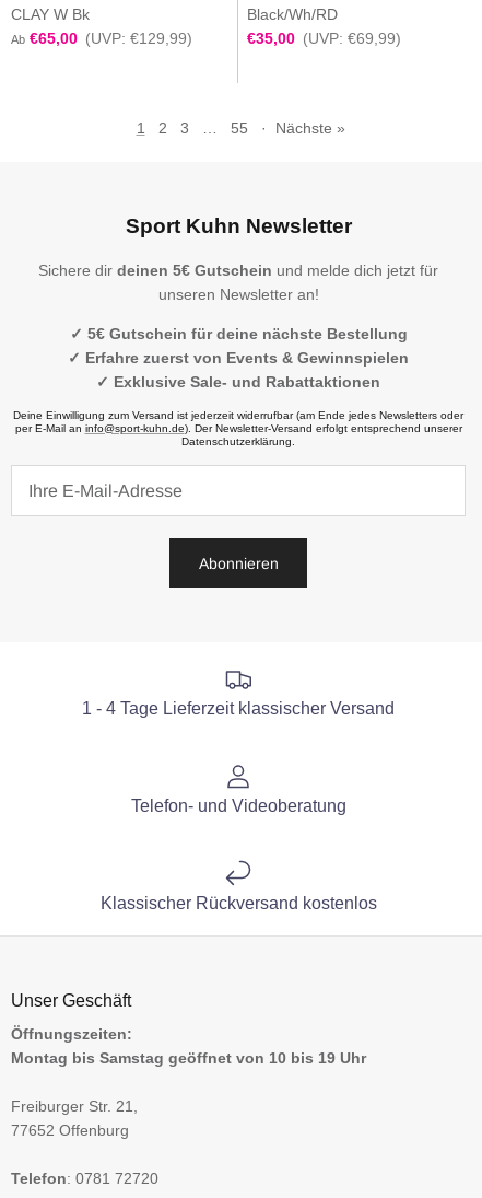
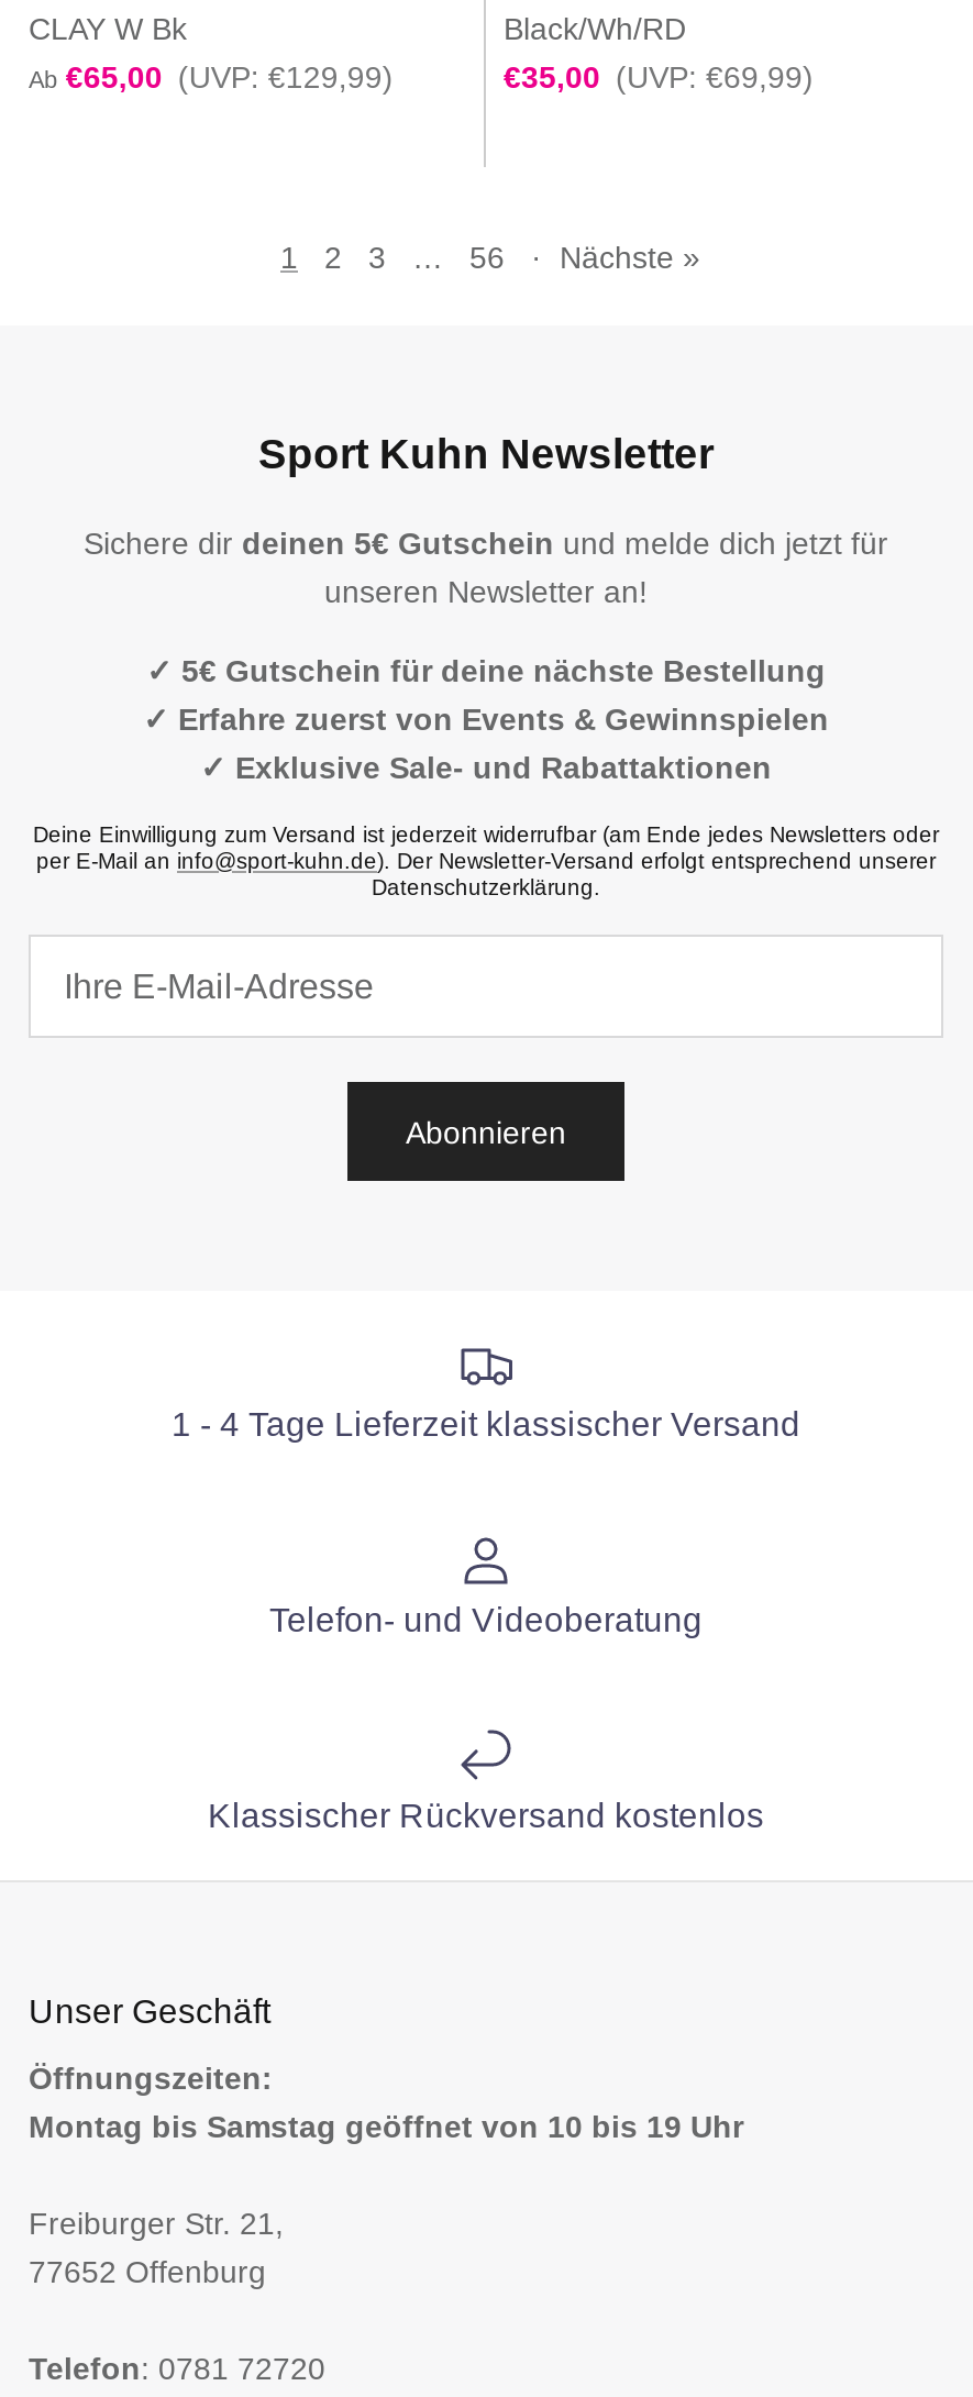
[230,119,248,137] 55 -> [469,239,505,274] 56

